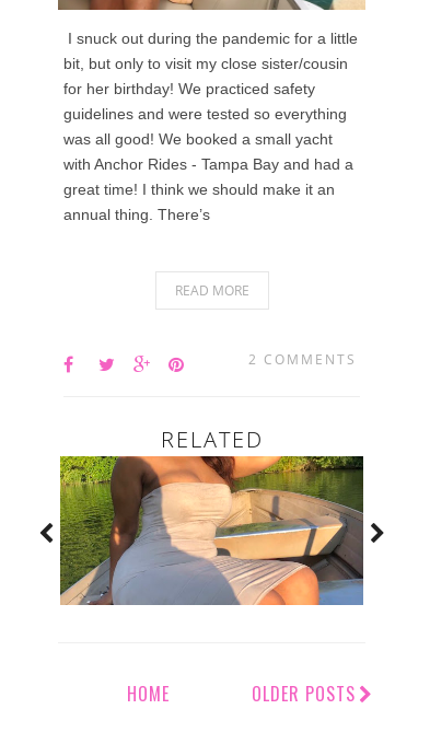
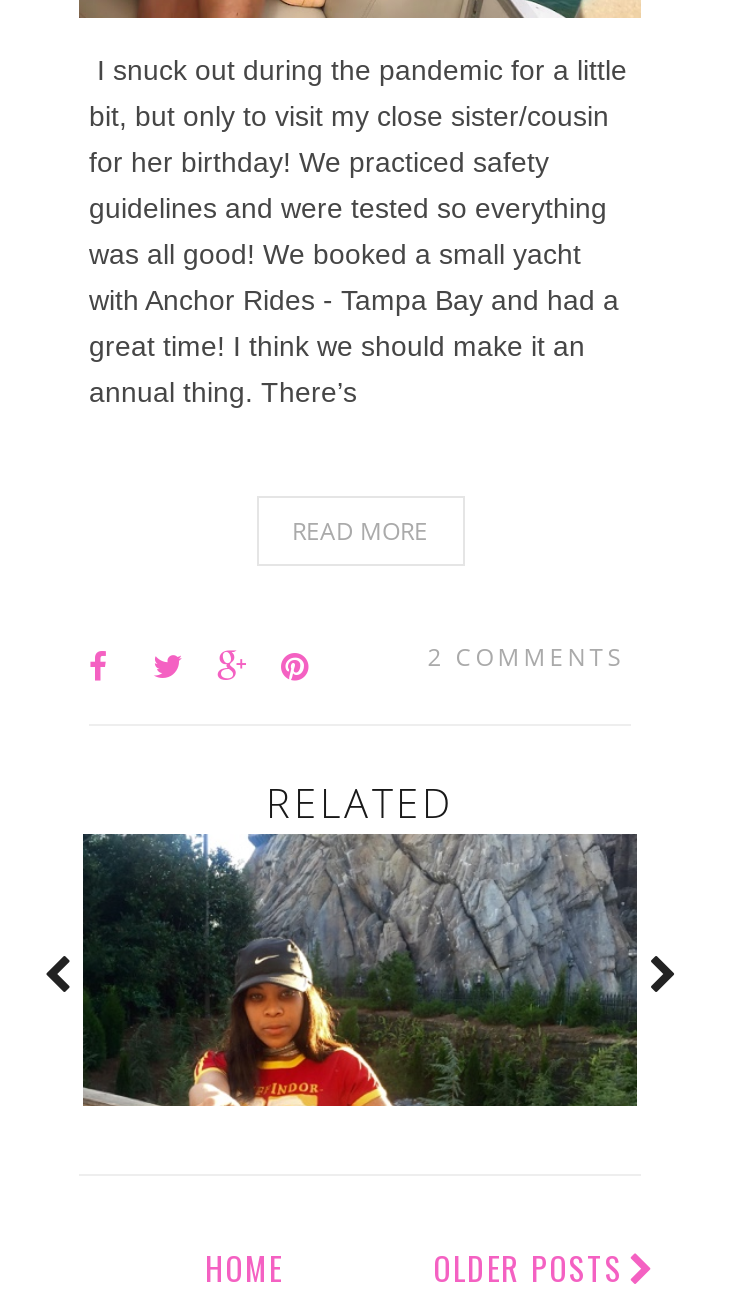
[59,455,364,606] [image] -> [81,832,639,1108] [image]

